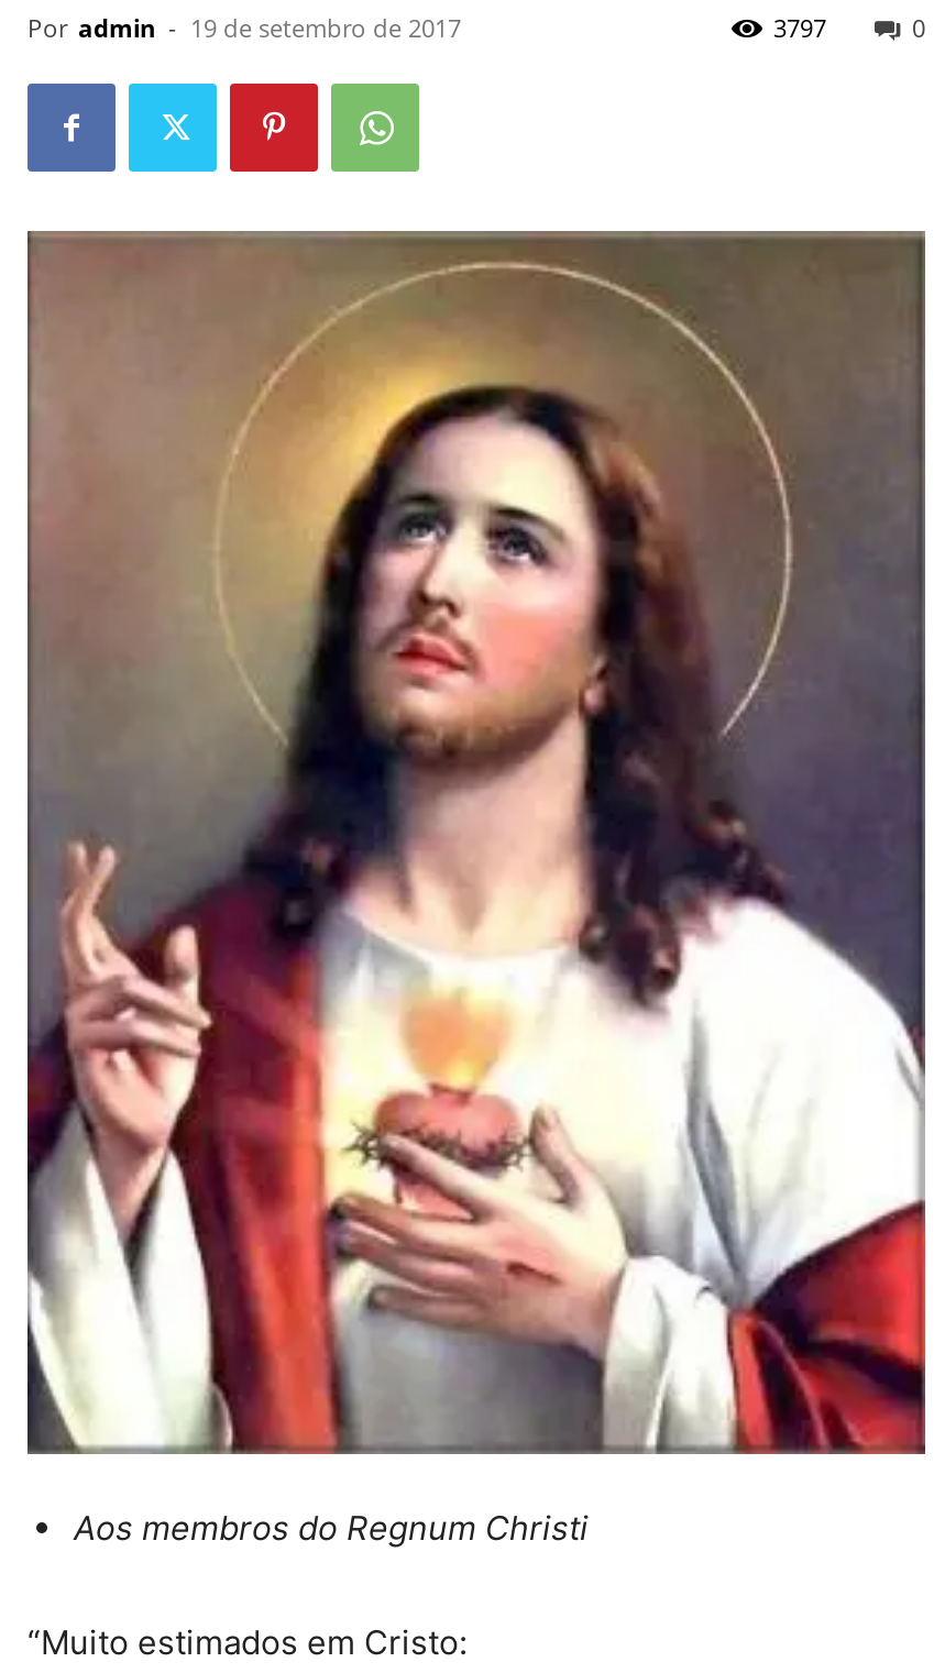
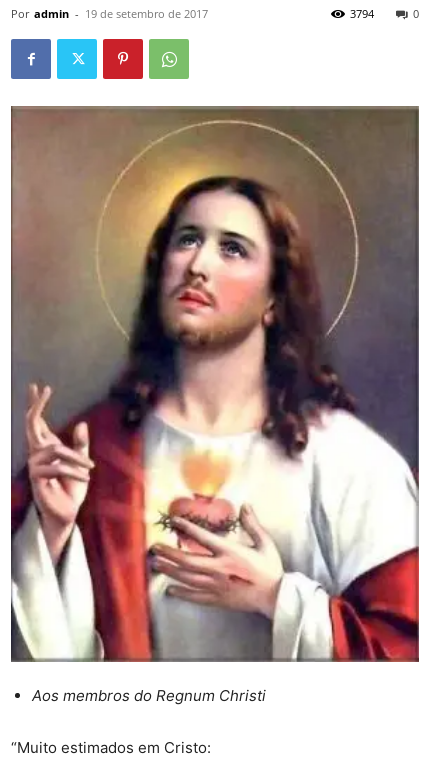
[773,11,826,44] 3797 -> [350,6,374,21] 3794

